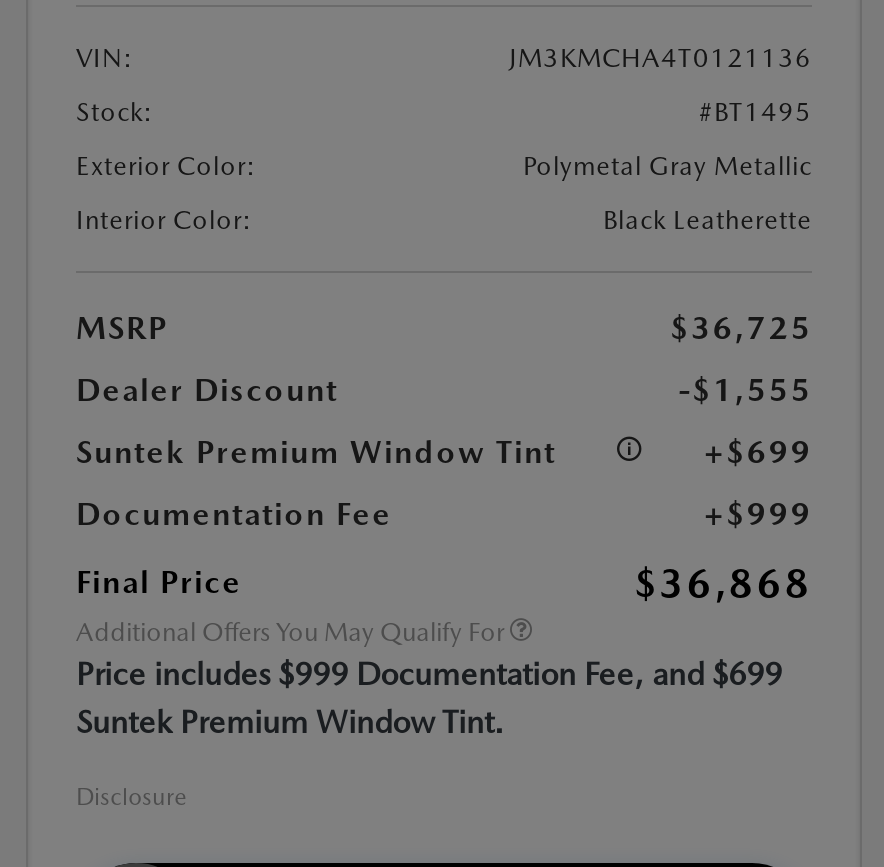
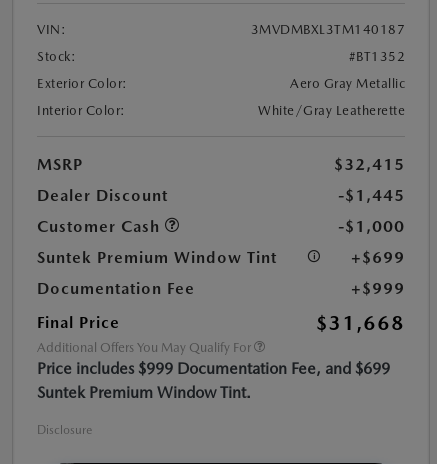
[509,44,812,74] JM3KMCHA4T0121136 -> [250,22,405,37] 3MVDMBXL3TM140187
[699,98,812,128] #BT1495 -> [348,49,405,64] #BT1352
[523,152,812,182] Polymetal Gray Metallic -> [290,76,405,91] Aero Gray Metallic
[603,206,812,236] Black Leatherette -> [258,103,405,118] White/Gray Leatherette
[670,310,812,348] $36,725 -> [334,155,405,174] $32,415
[678,372,812,410] -$1,555 -> [37,186,405,236] -$1,445 | Customer Cash | -$1,000
[634,560,812,608] $36,868 -> [316,311,405,335] $31,668

